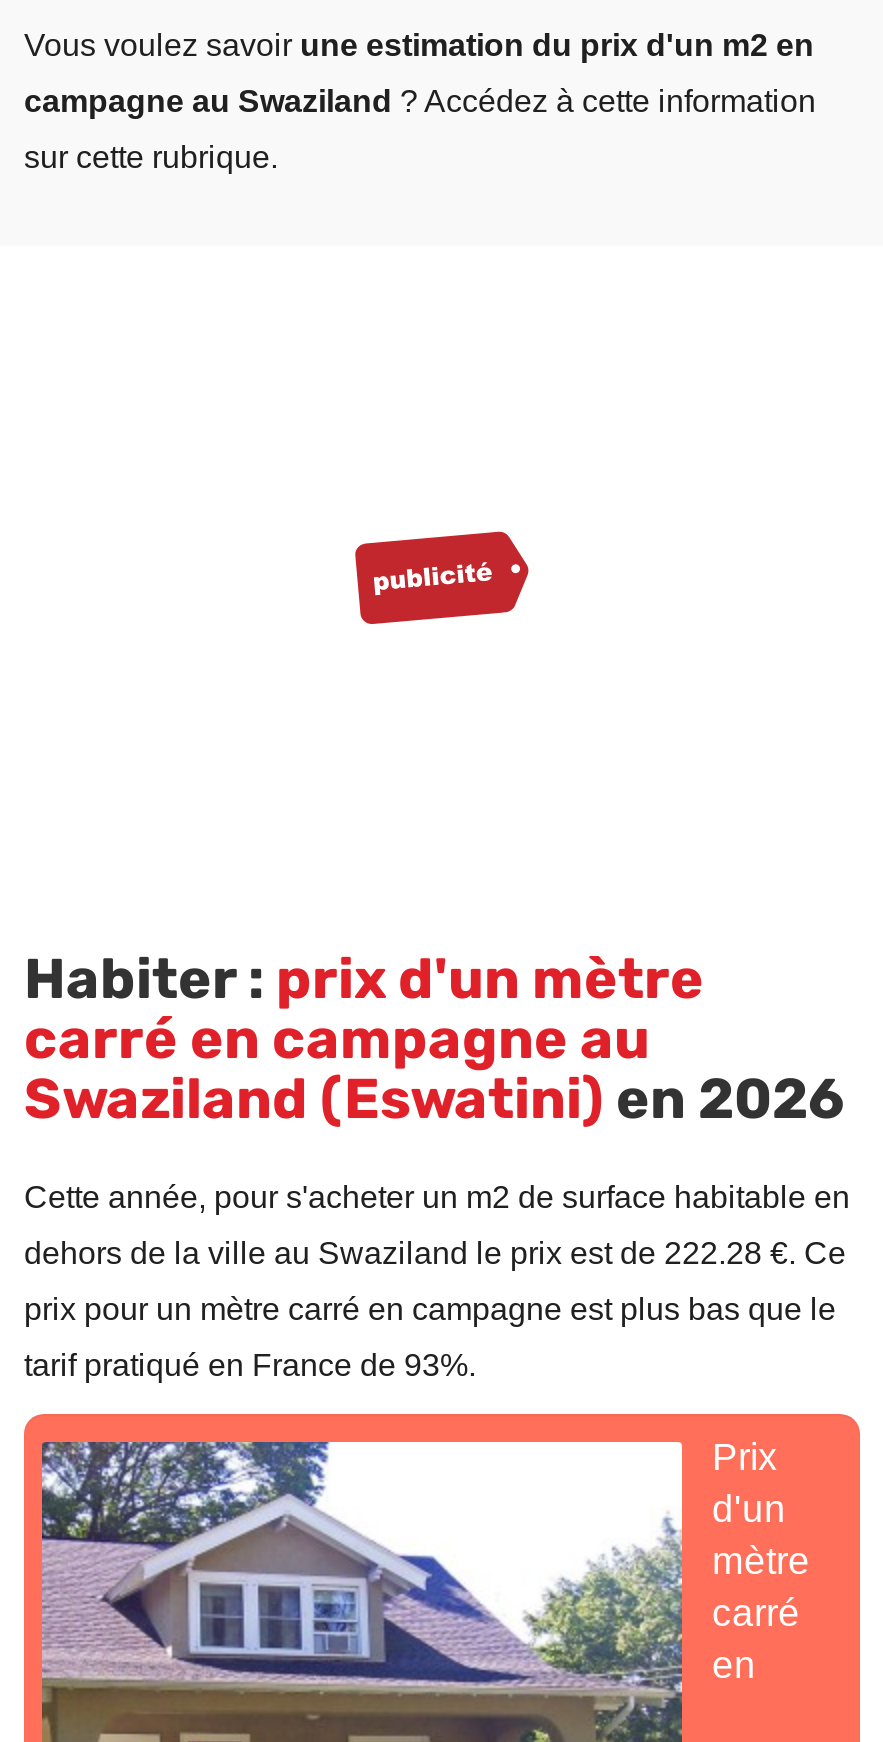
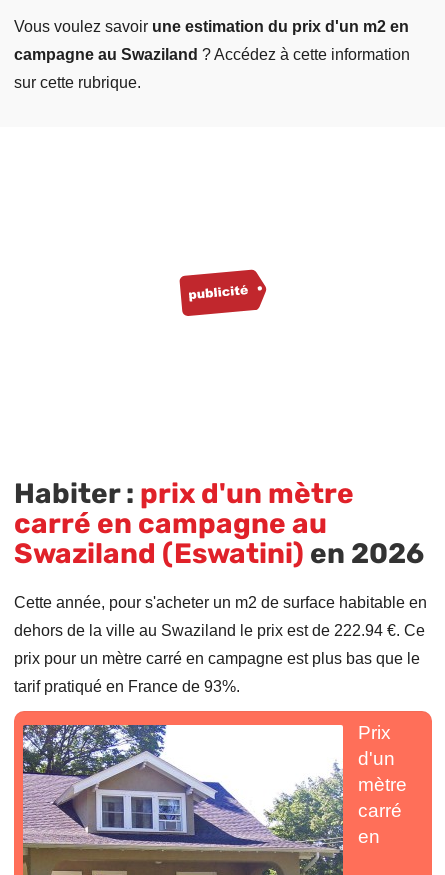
[24,1236,846,1270] dehors de la ville au Swaziland le prix est de 222.28 €. Ce -> [14,622,425,639] dehors de la ville au Swaziland le prix est de 222.94 €. Ce

